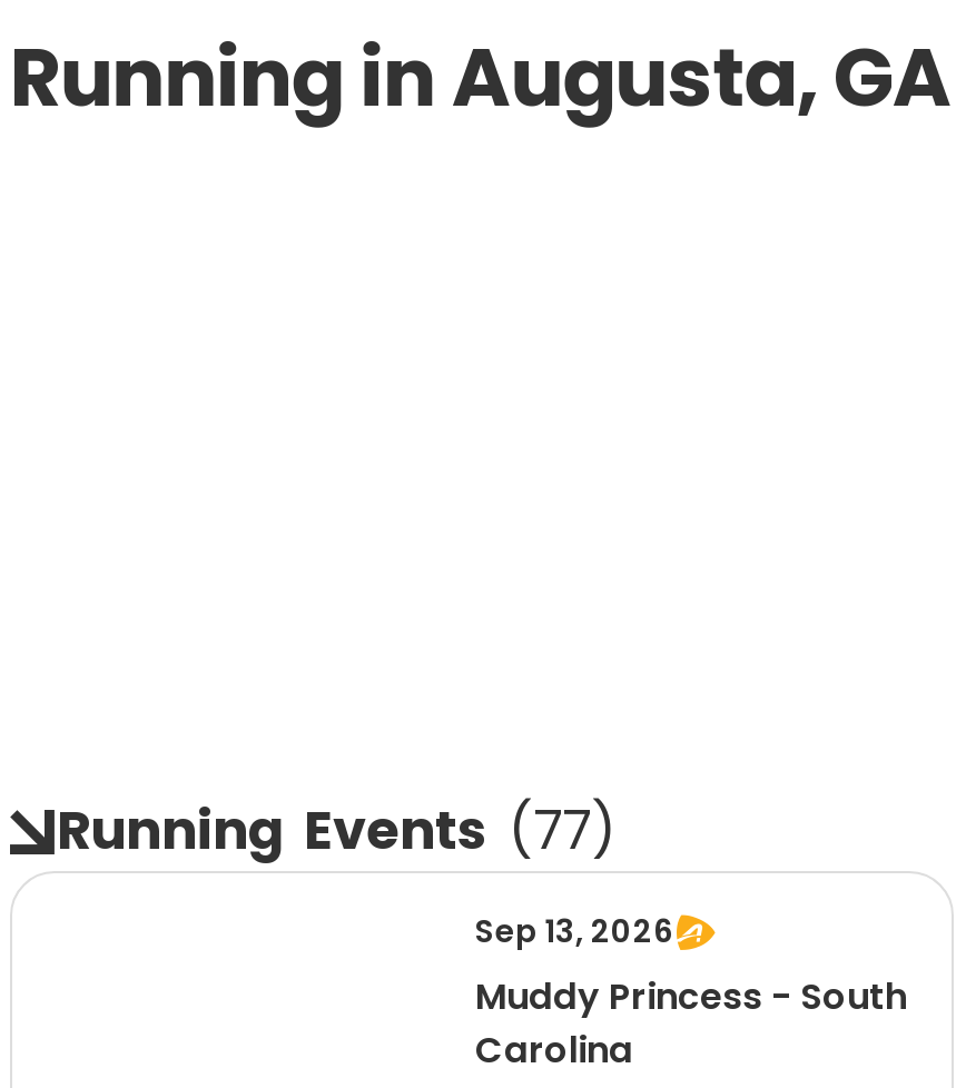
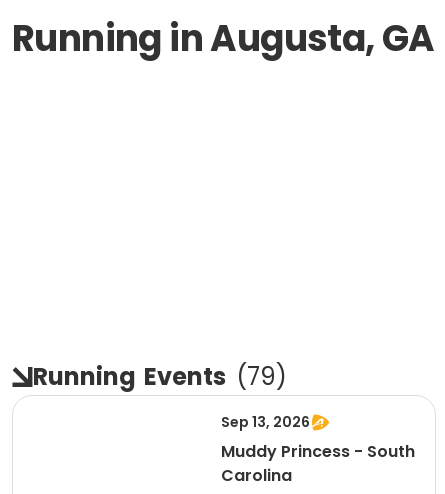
[57,793,615,867] Running Events (77) -> [33,360,287,393] Running Events (79)

